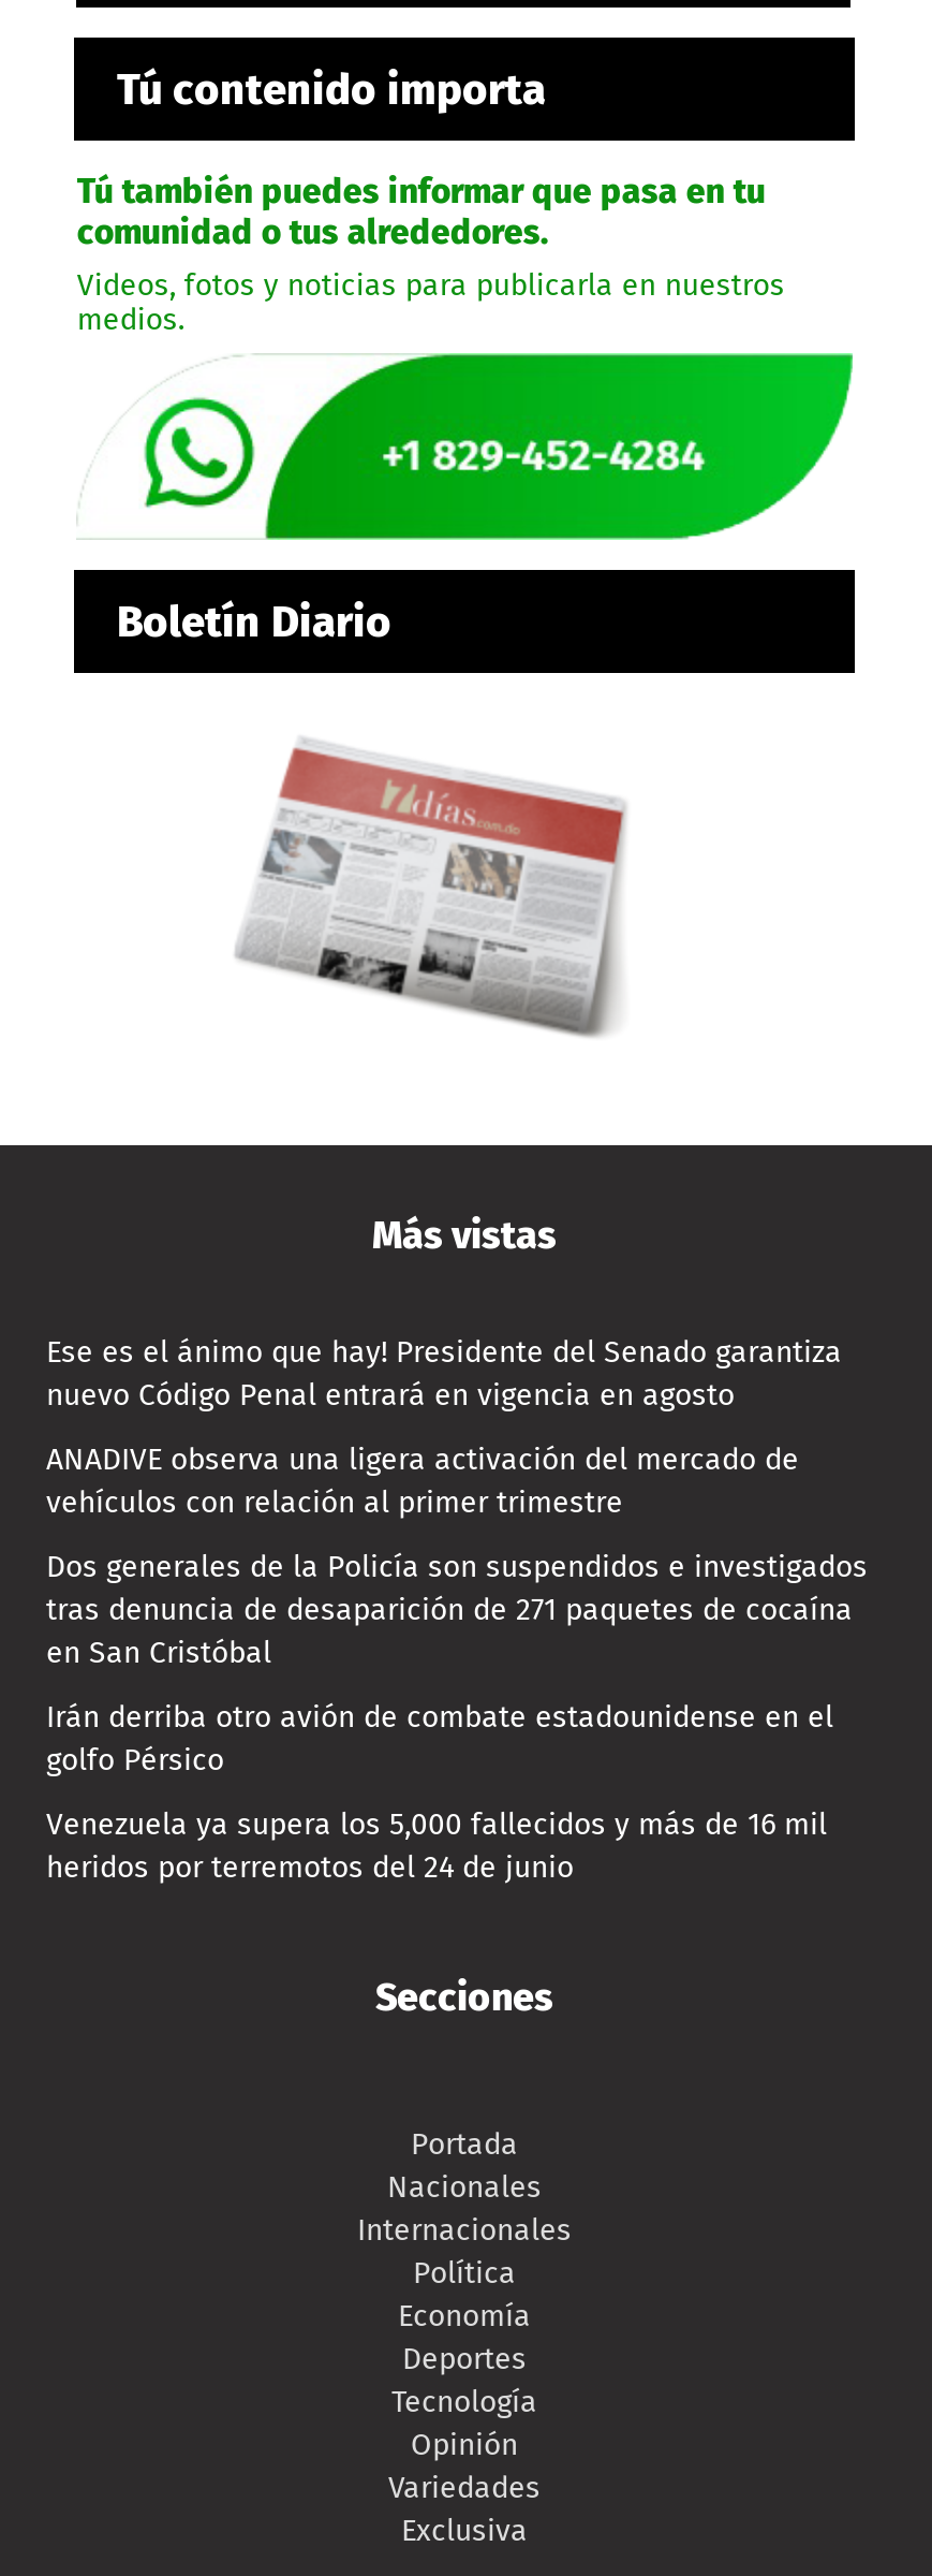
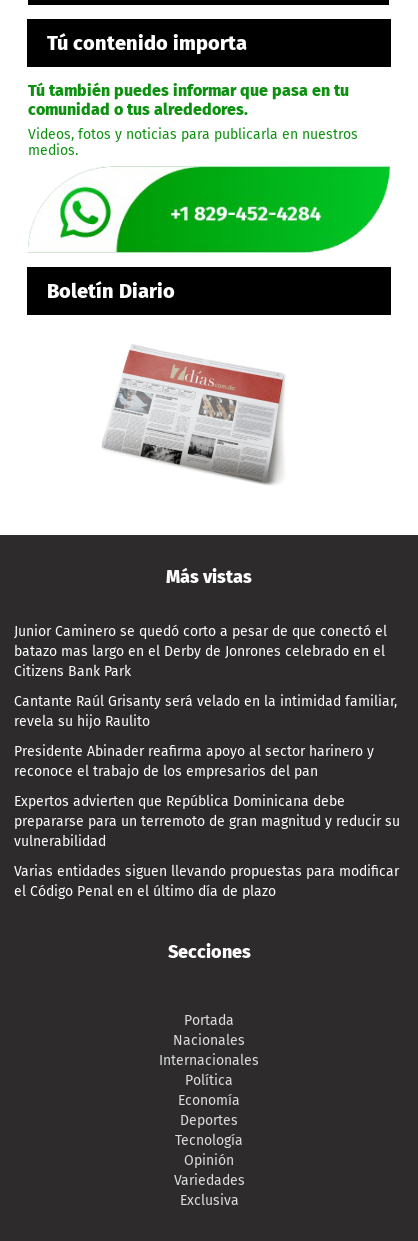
[46,1335,842,1414] Ese es el ánimo que hay! Presidente del Senado garantiza | nuevo Código Penal entrará en vigencia en agosto -> [14,623,387,680] Junior Caminero se quedó corto a pesar de que conectó el | batazo mas largo en el Derby de Jonrones celebrado en el | Citizens Bank Park
[46,1442,799,1522] ANADIVE observa una ligera activación del mercado de | vehículos con relación al primer trimestre -> [14,693,397,730] Cantante Raúl Grisanty será velado en la intimidad familiar, | revela su hijo Raulito
[46,1550,868,1672] Dos generales de la Policía son suspendidos e investigados | tras denuncia de desaparición de 271 paquetes de cocaína | en San Cristóbal -> [14,743,374,780] Presidente Abinader reafirma apoyo al sector harinero y | reconoce el trabajo de los empresarios del pan
[46,1700,833,1779] Irán derriba otro avión de combate estadounidense en el | golfo Pérsico -> [14,793,400,850] Expertos advierten que República Dominicana debe | prepararse para un terremoto de gran magnitud y reducir su | vulnerabilidad
[46,1807,827,1887] Venezuela ya supera los 5,000 fallecidos y más de 16 mil | heridos por terremotos del 24 de junio -> [14,863,399,900] Varias entidades siguen llevando propuestas para modificar | el Código Penal en el último día de plazo

